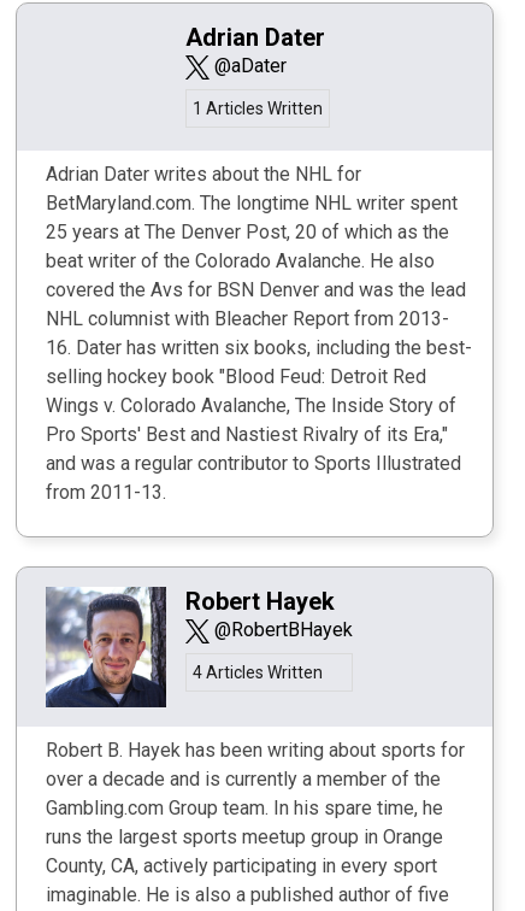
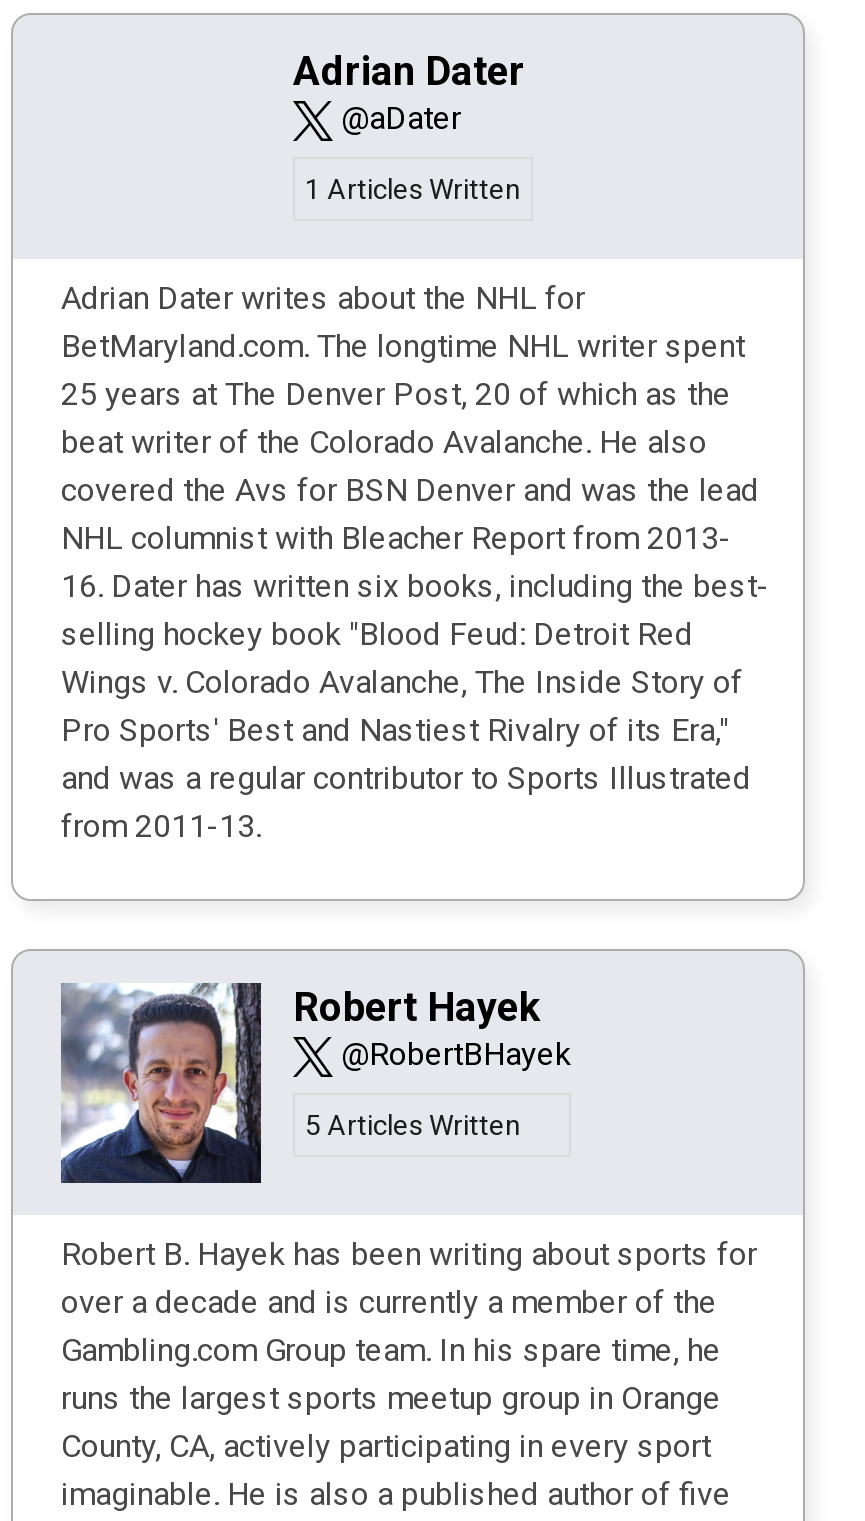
[193,663,323,682] 4 Articles Written -> [305,1109,521,1141] 5 Articles Written

